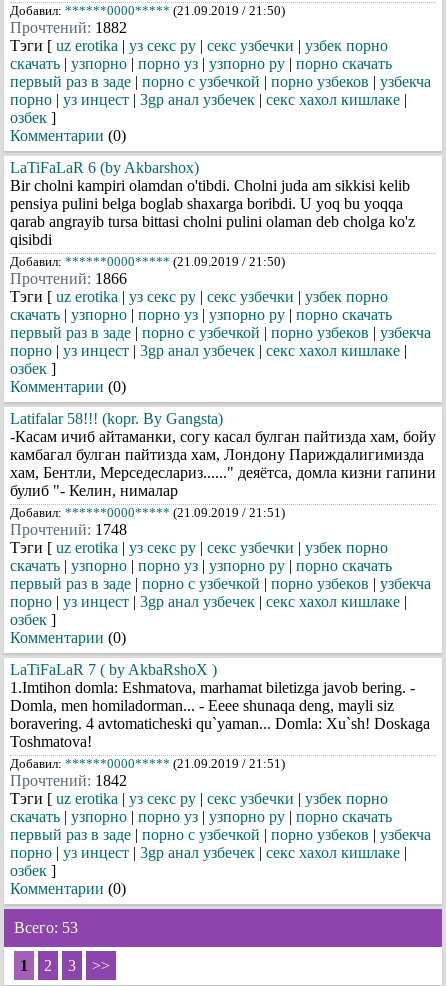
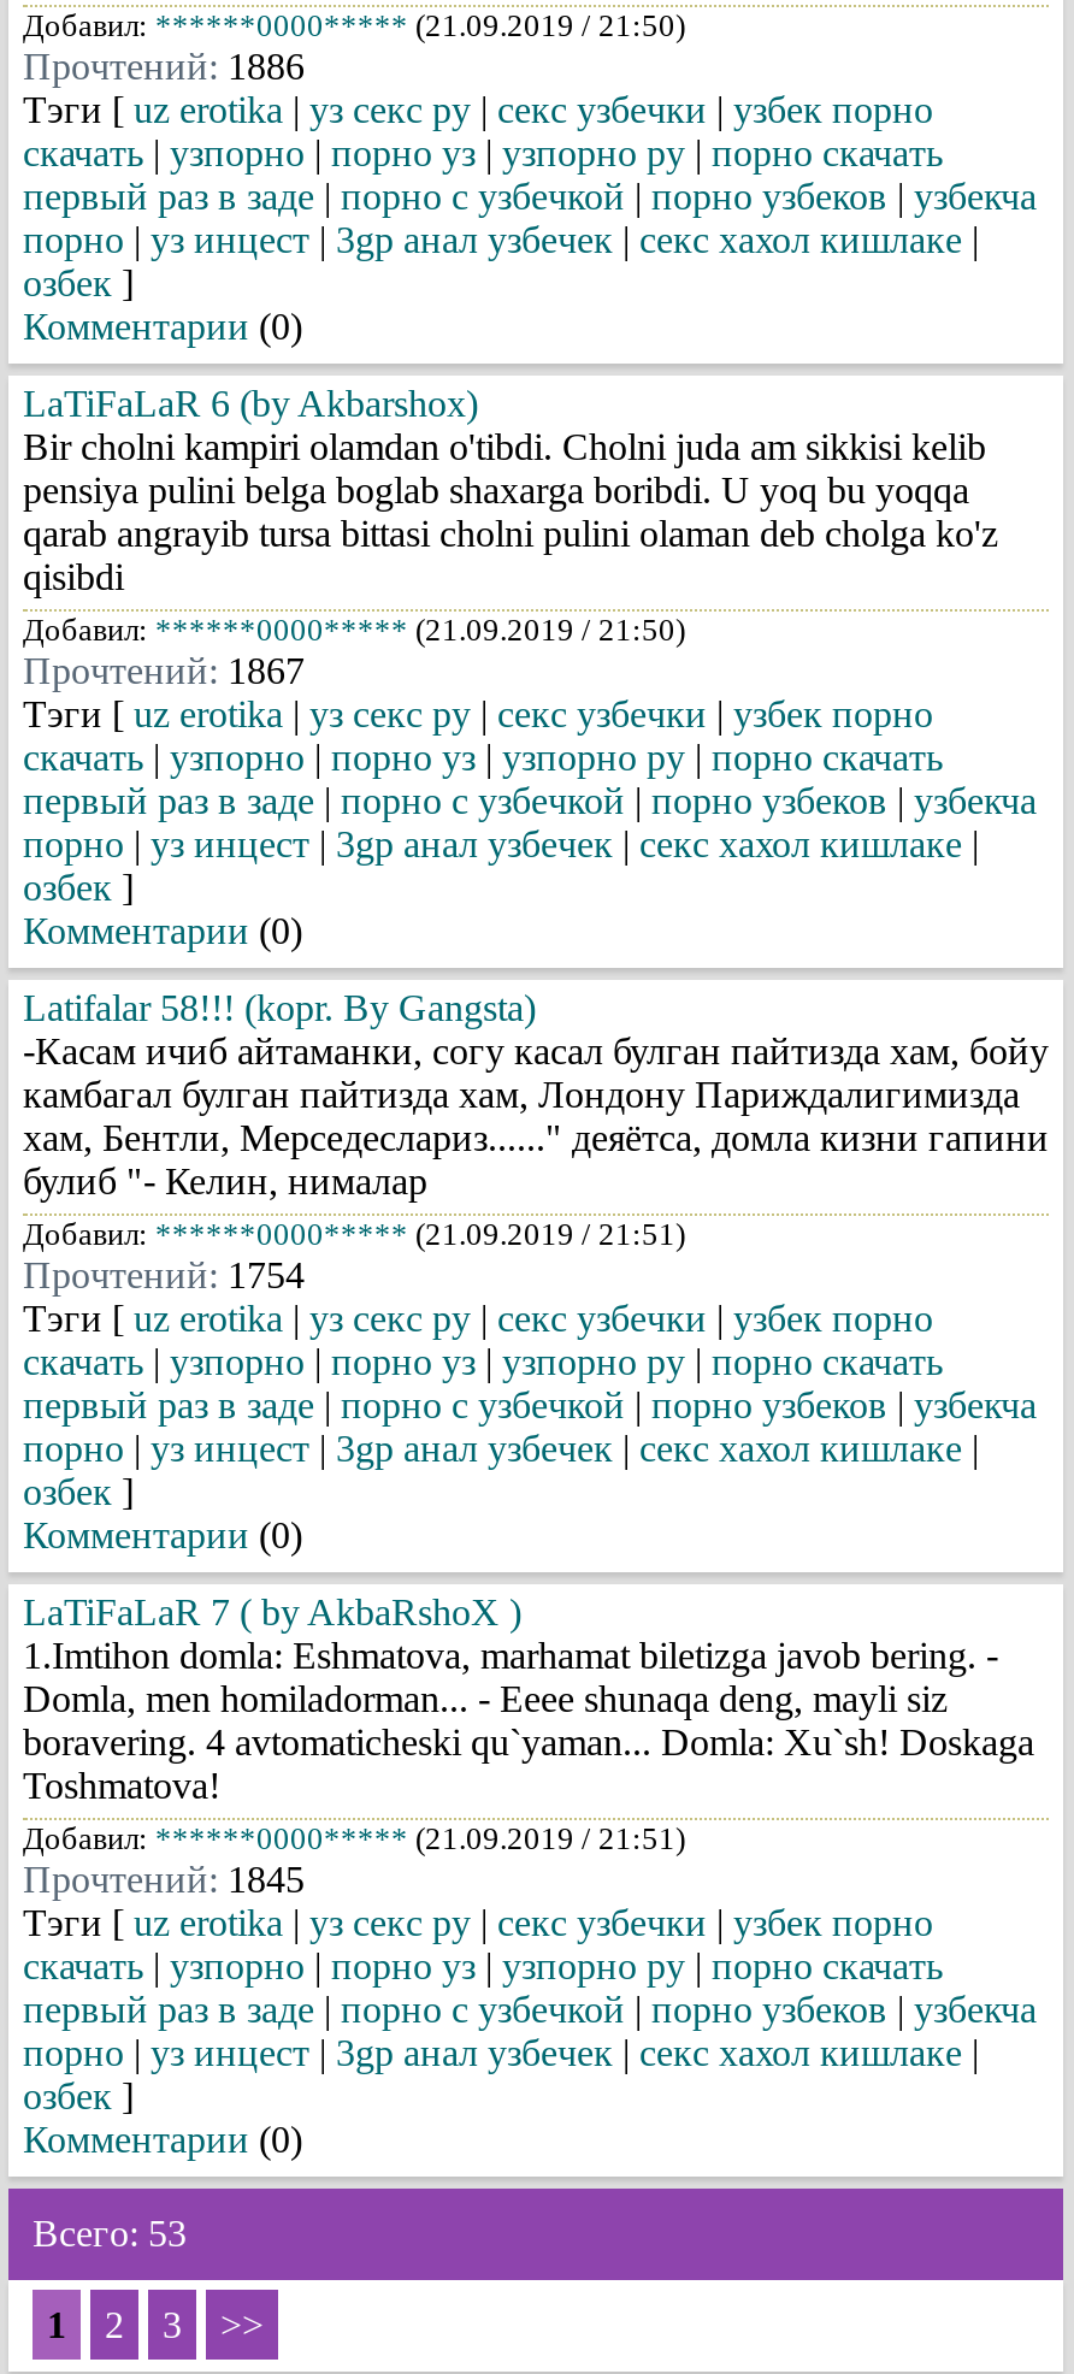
[10,19,127,36] Прочтений: 1882 -> [23,46,305,87] Прочтений: 1886
[10,270,127,287] Прочтений: 1866 -> [23,651,305,692] Прочтений: 1867
[10,521,127,538] Прочтений: 1748 -> [23,1255,305,1296] Прочтений: 1754
[10,772,127,789] Прочтений: 1842 -> [23,1859,305,1900] Прочтений: 1845

